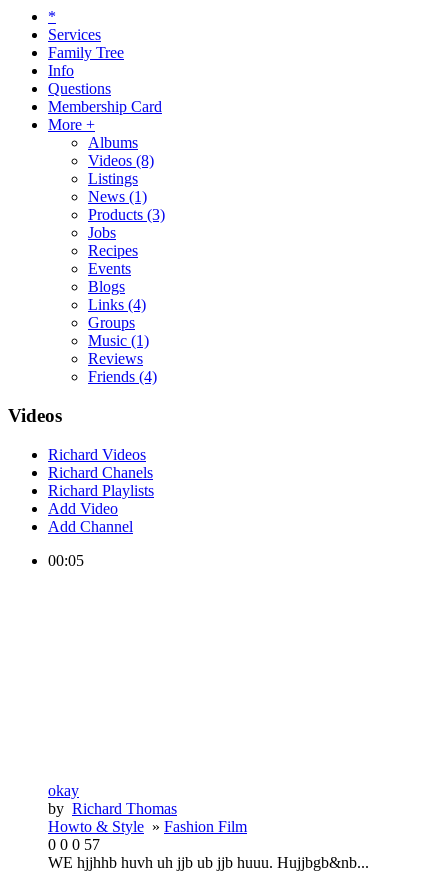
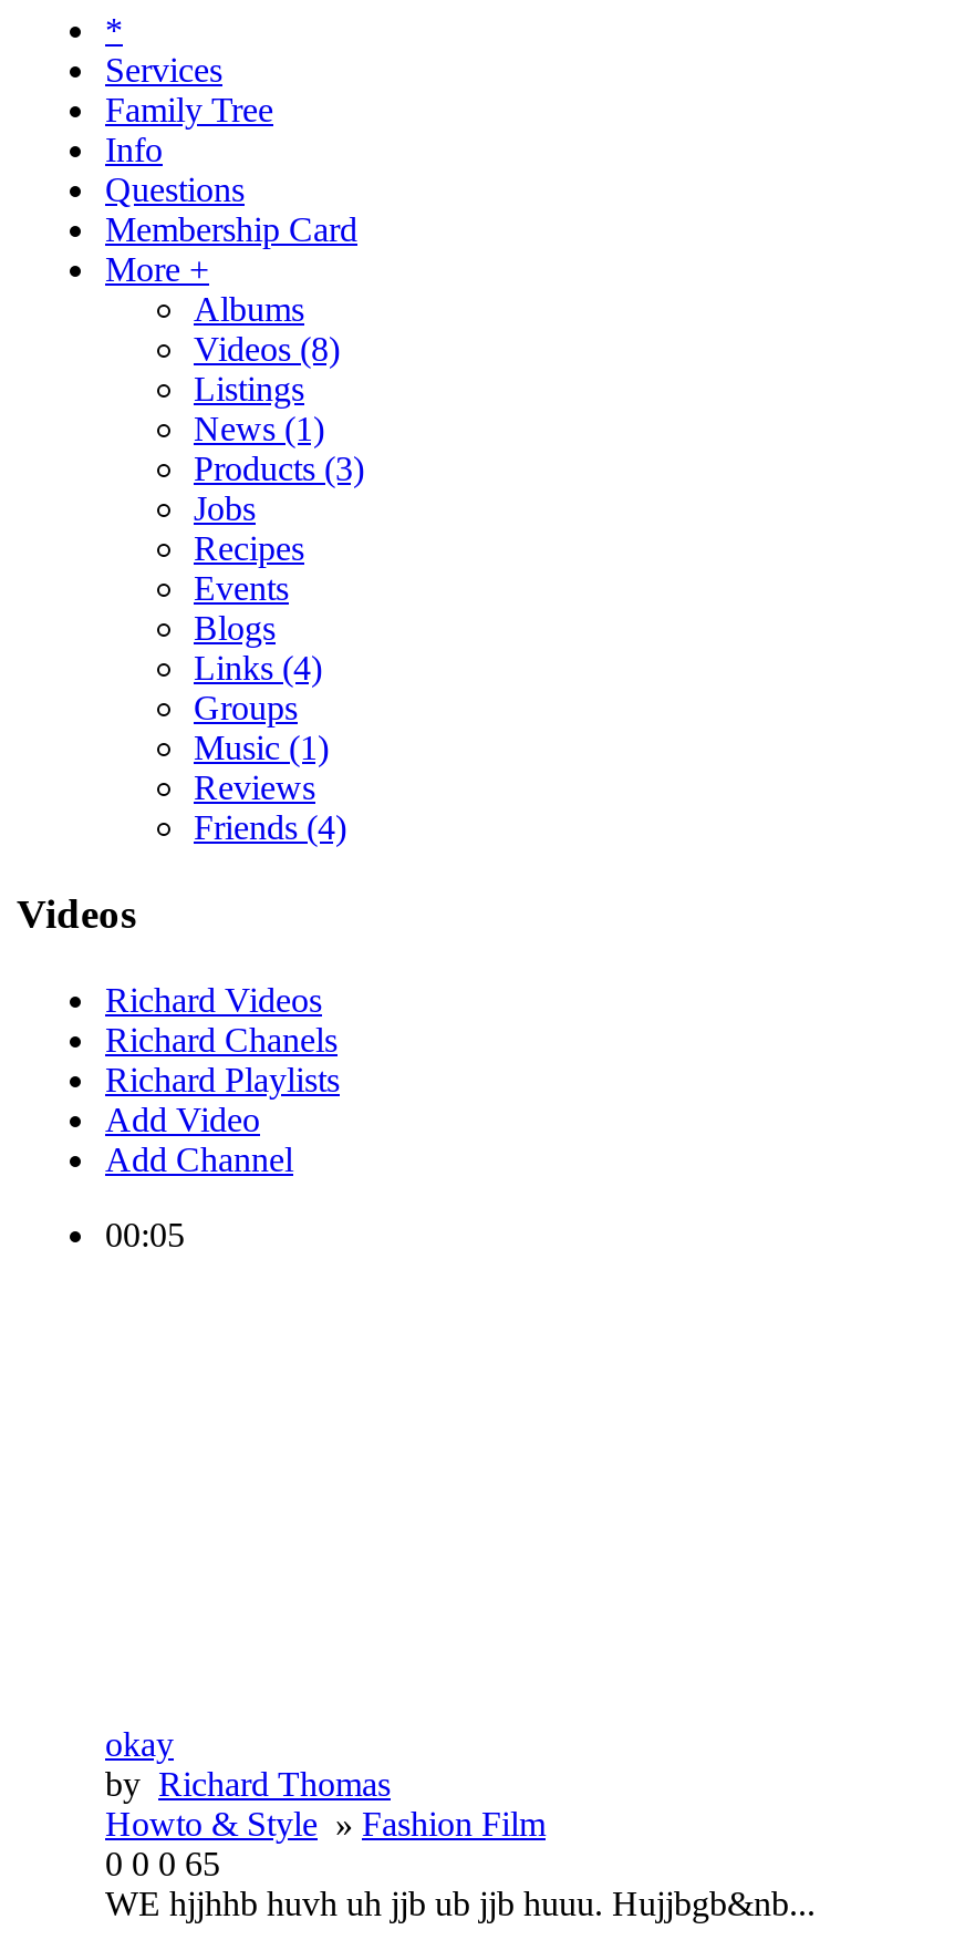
[48,836,100,853] 0 0 0 57 -> [105,1845,220,1882] 0 0 0 65

